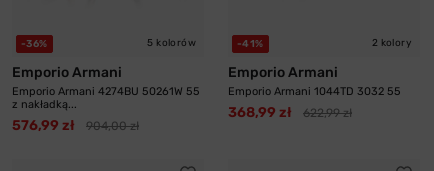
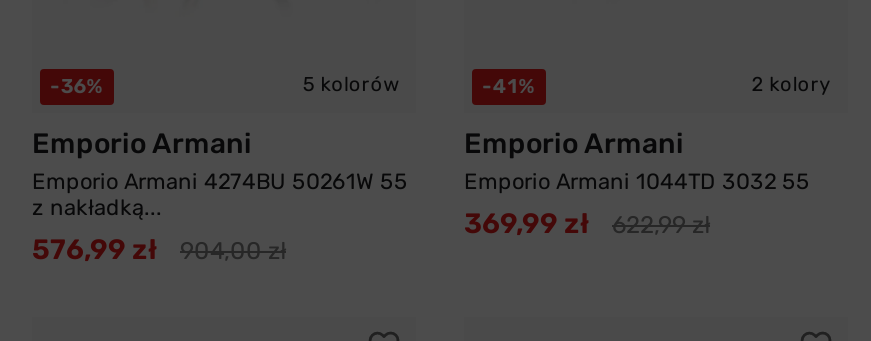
[228,104,292,121] 368,99 zł -> [464,208,590,242] 369,99 zł

